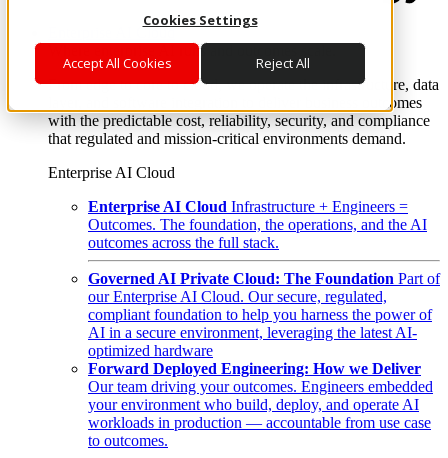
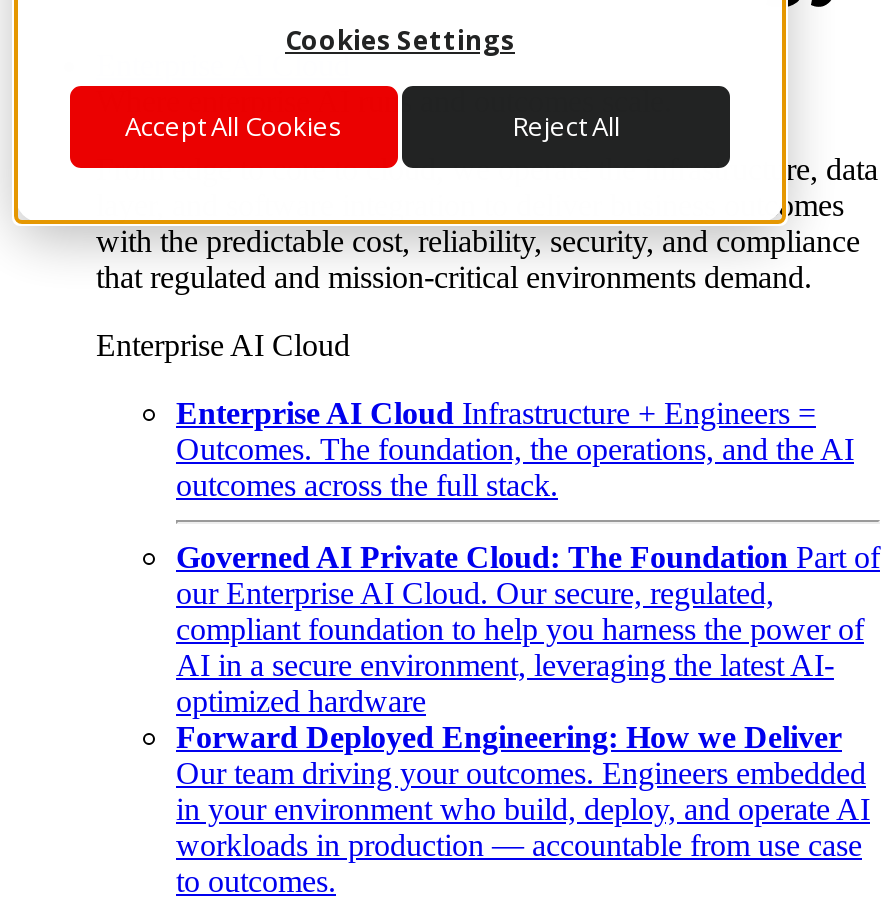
[88,396,419,413] your environment who build, deploy, and operate AI -> [176,792,870,826] in your environment who build, deploy, and operate AI

